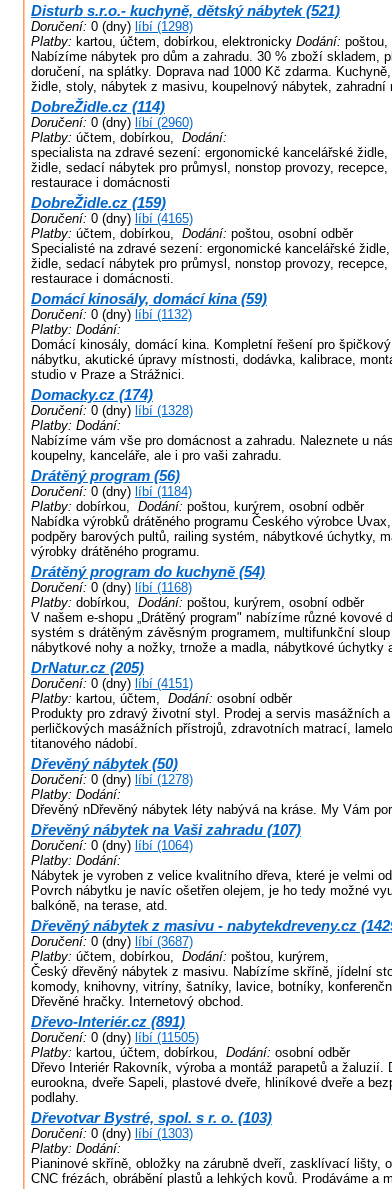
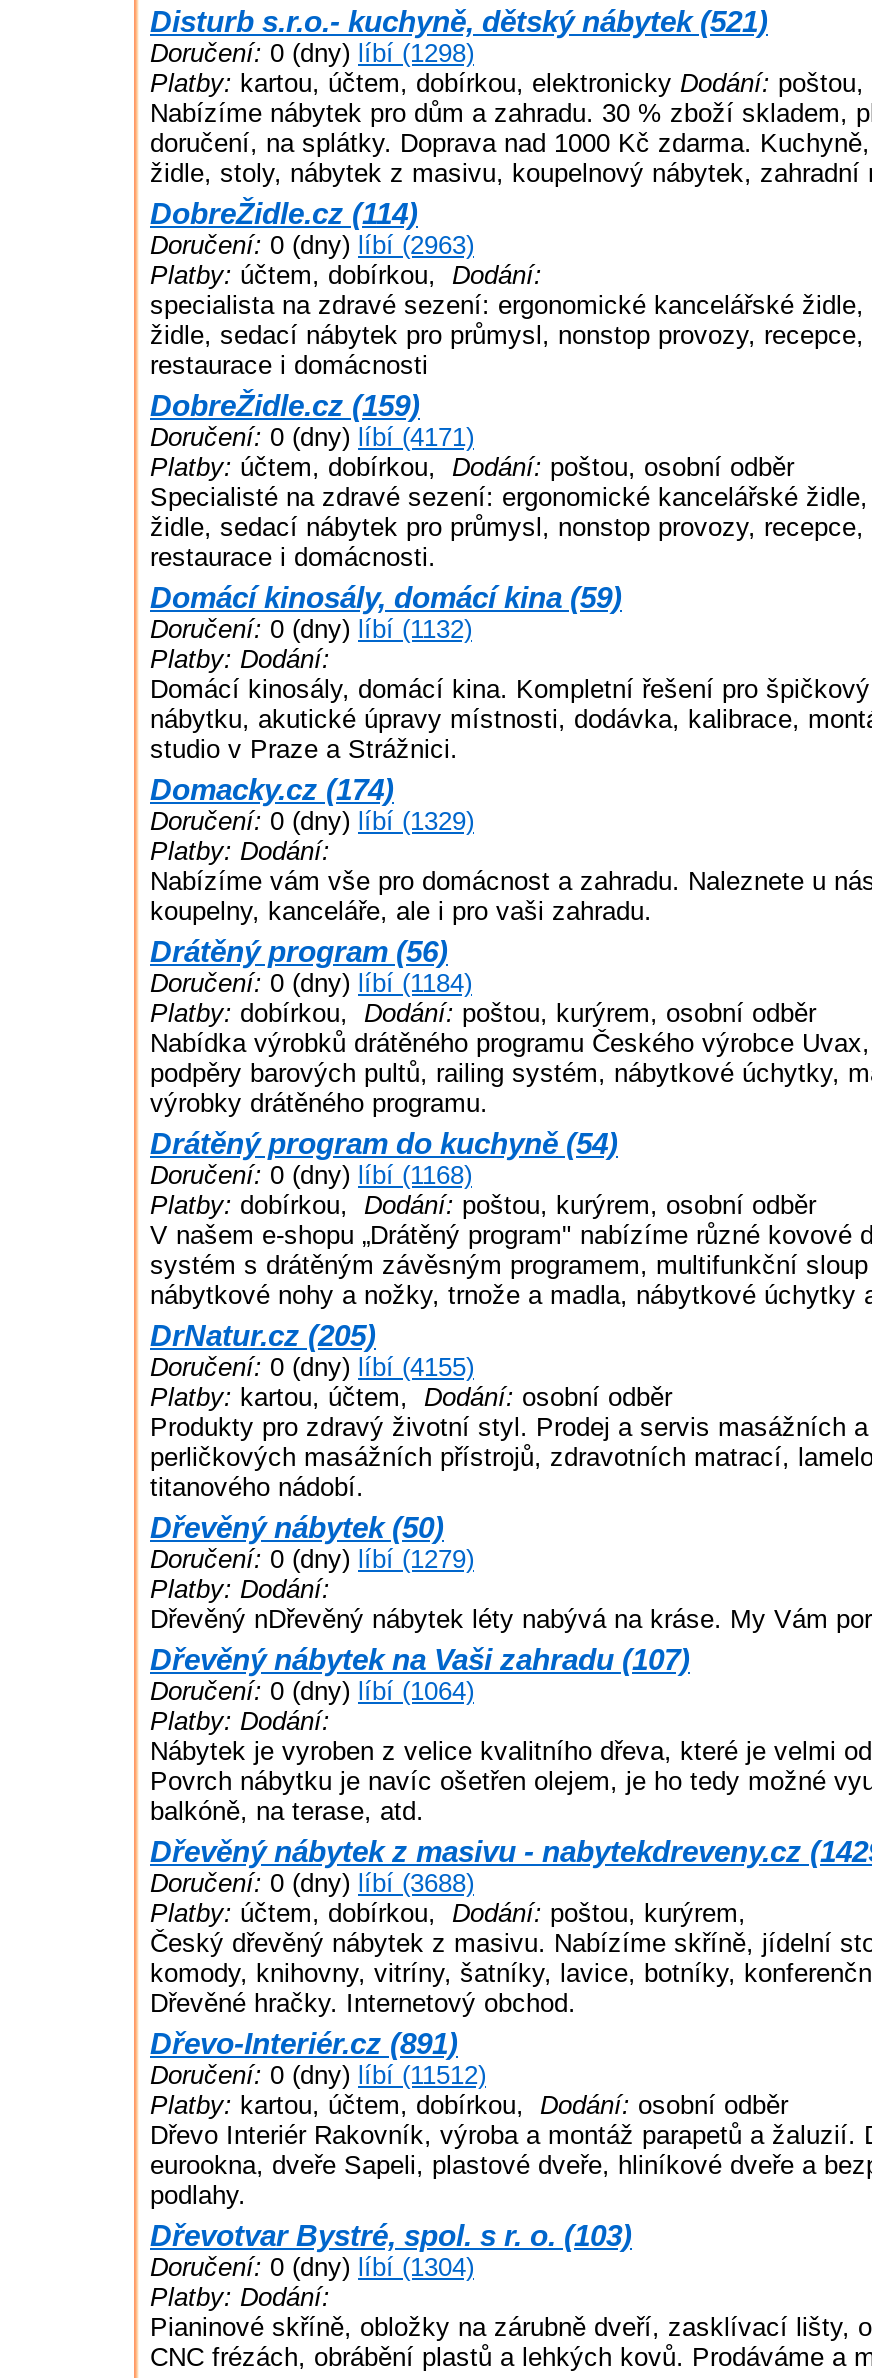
[31,115,193,130] Doručení: 0 (dny) líbí (2960) -> [150,230,474,260] Doručení: 0 (dny) líbí (2963)
[31,211,193,226] Doručení: 0 (dny) líbí (4165) -> [150,422,474,452] Doručení: 0 (dny) líbí (4171)
[31,403,193,418] Doručení:0 (dny) líbí (1328) -> [150,806,474,836] Doručení:0 (dny) líbí (1329)
[31,676,193,691] Doručení: 0 (dny) líbí (4151) -> [150,1352,474,1382] Doručení: 0 (dny) líbí (4155)
[31,772,193,787] Doručení: 0 (dny) líbí (1278) -> [150,1544,474,1574] Doručení: 0 (dny) líbí (1279)
[31,934,193,949] Doručení: 0 (dny) líbí (3687) -> [150,1868,474,1898] Doručení: 0 (dny) líbí (3688)
[31,1030,199,1045] Doručení: 0 (dny) líbí (11505) -> [150,2060,486,2090] Doručení: 0 (dny) líbí (11512)
[31,1126,193,1141] Doručení: 0 (dny) líbí (1303) -> [150,2252,474,2282] Doručení: 0 (dny) líbí (1304)

